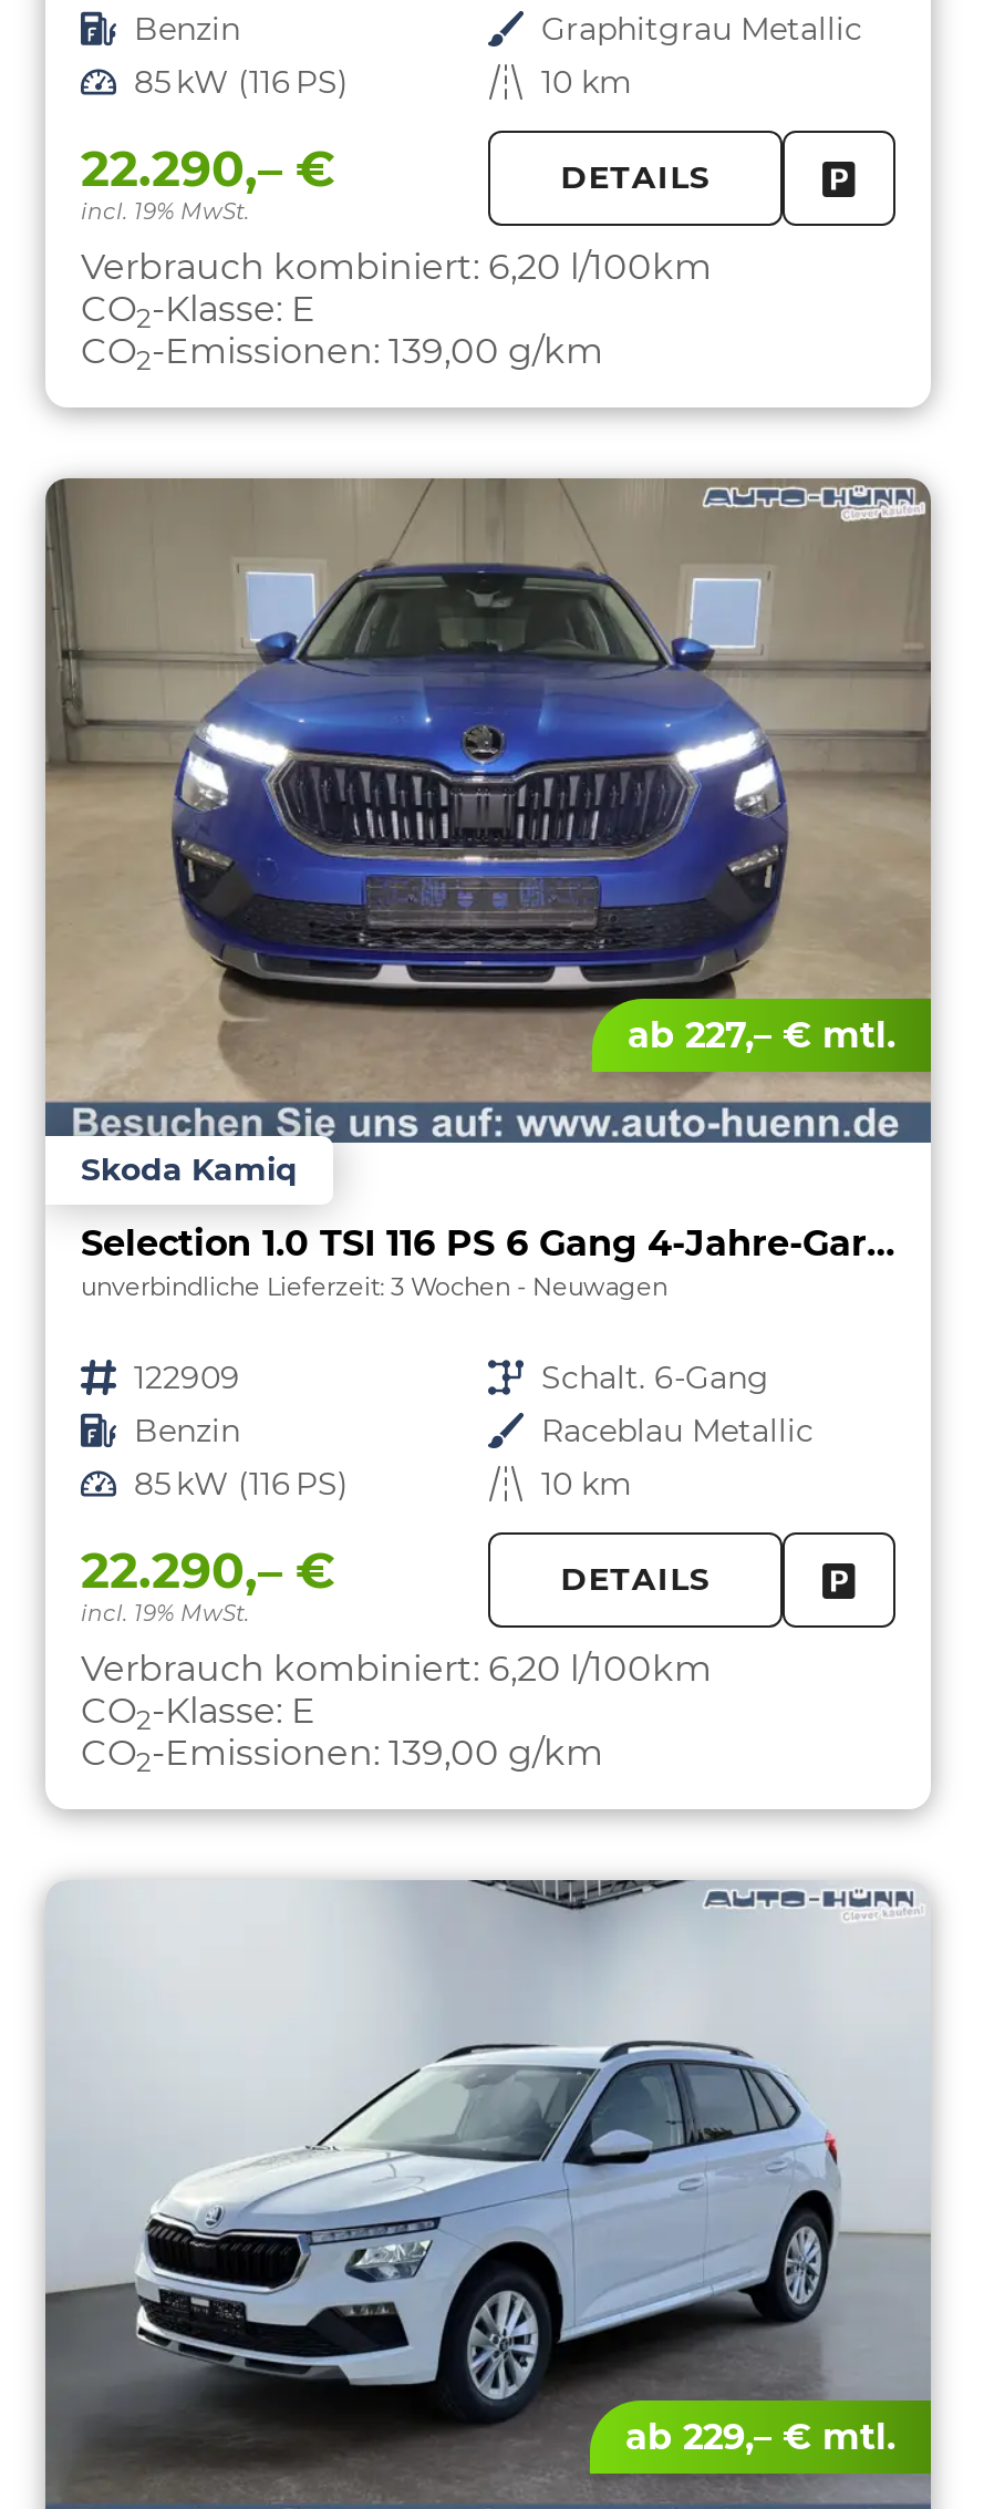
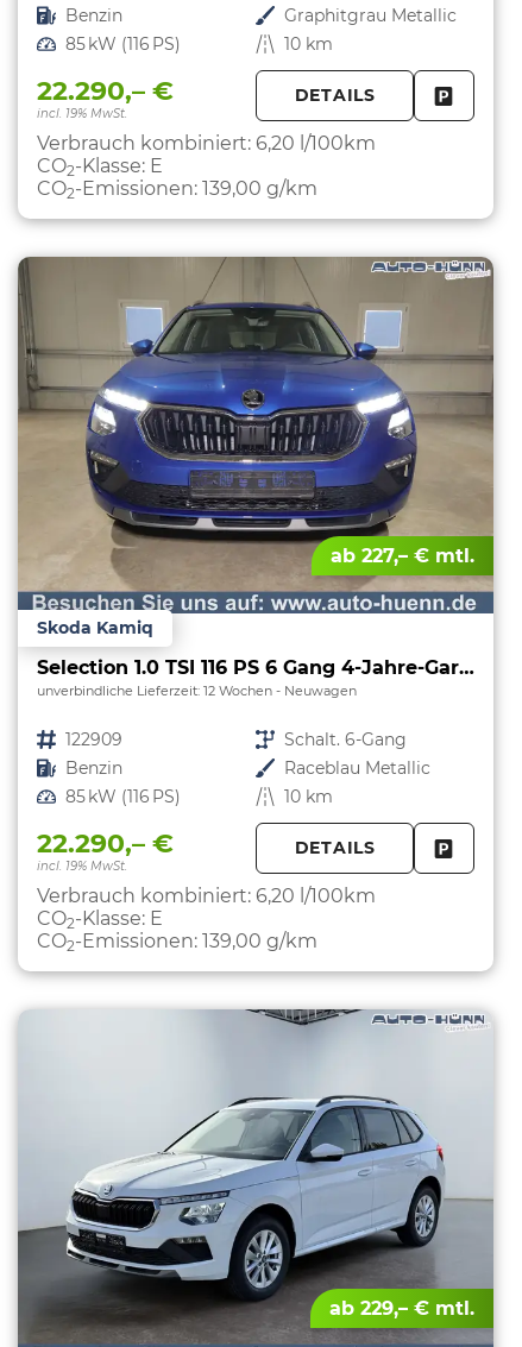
[81,1272,667,1303] unverbindliche Lieferzeit: 3 Wochen Neuwagen -> [37,683,357,699] unverbindliche Lieferzeit: 12 Wochen Neuwagen

